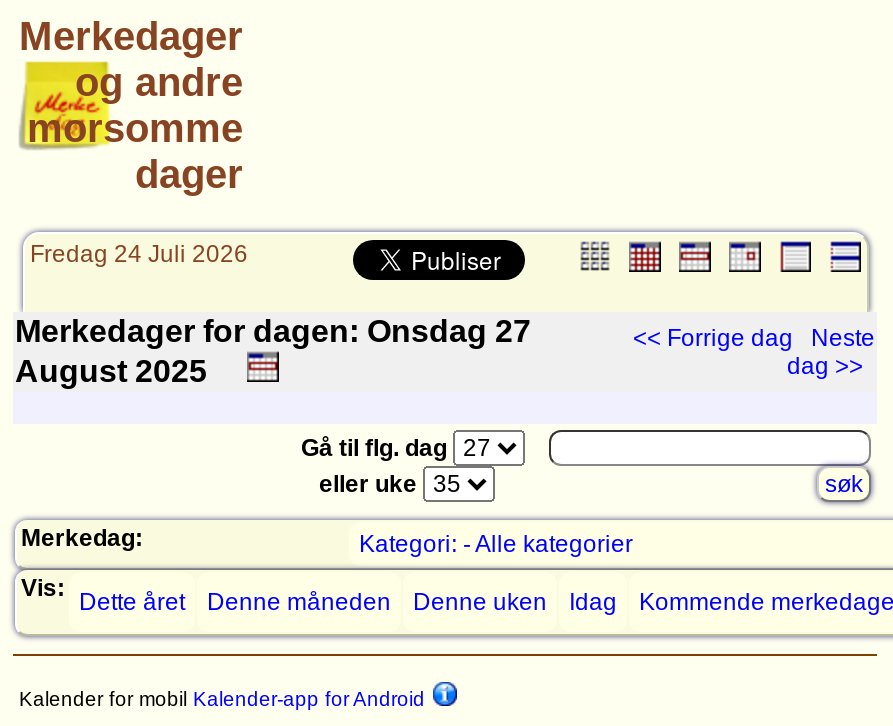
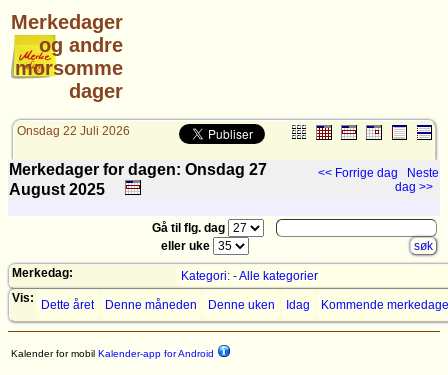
[30,240,248,268] Fredag 24 Juli 2026 -> [16,124,129,138] Onsdag 22 Juli 2026

